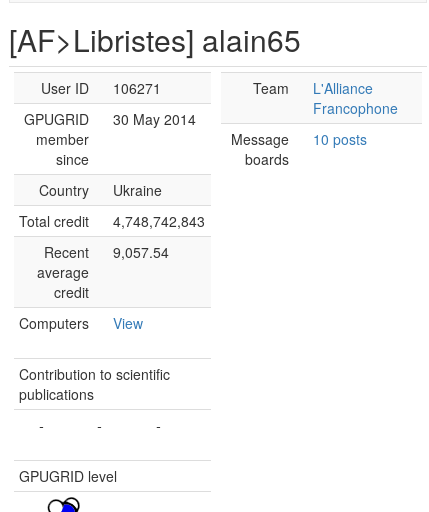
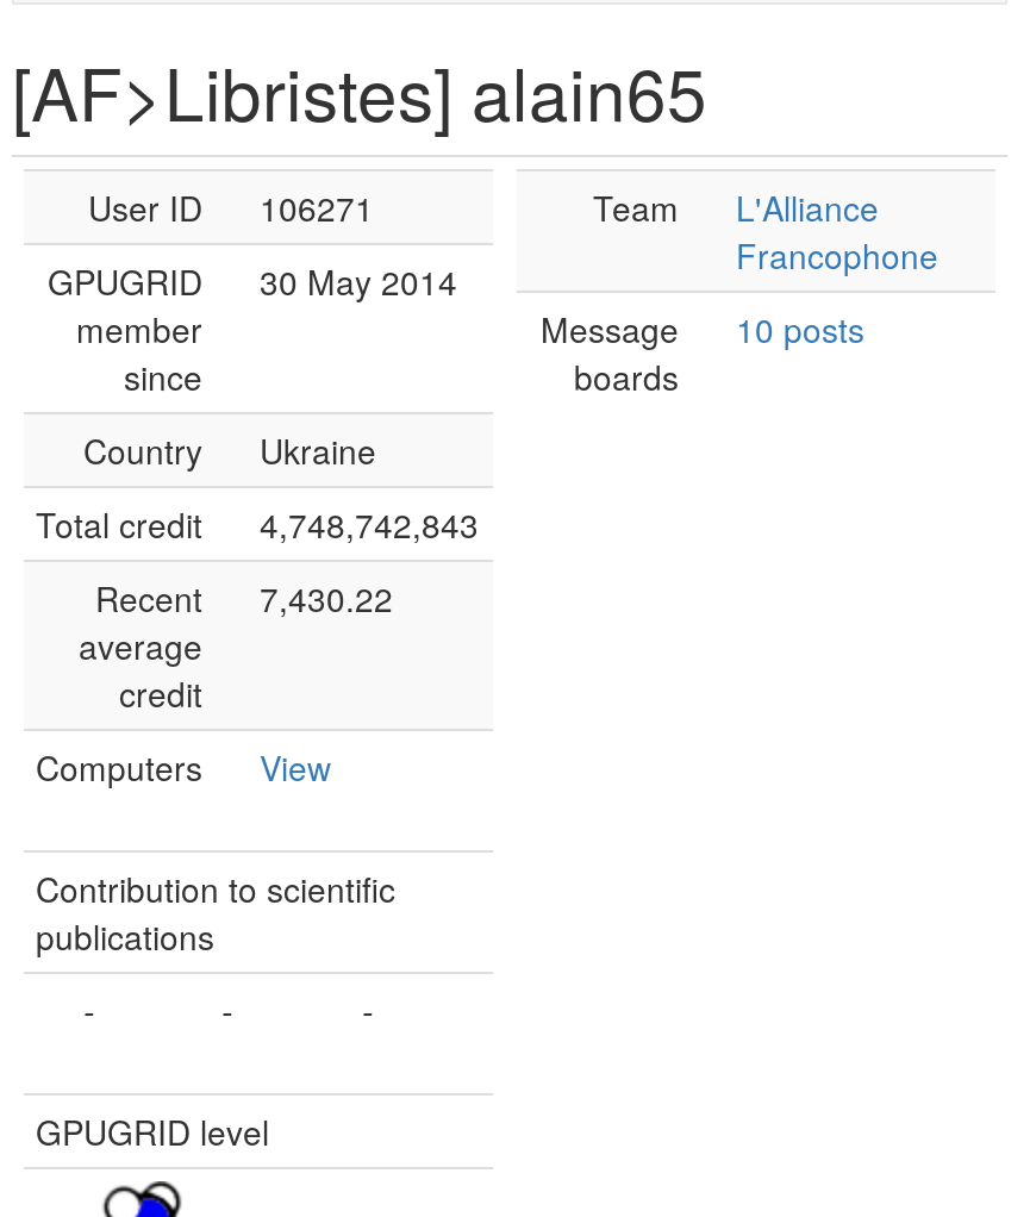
[44,242,169,262] Recent 9,057.54 -> [95,574,393,622] Recent 7,430.22

